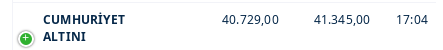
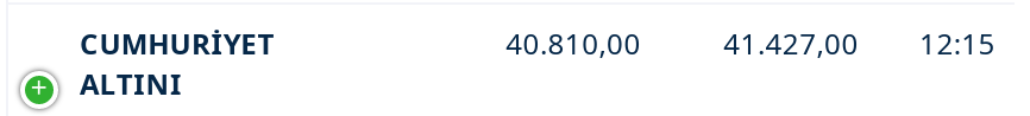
[222,11,279,28] 40.729,00 -> [506,24,641,64] 40.810,00
[314,11,370,28] 41.345,00 -> [723,24,858,64] 41.427,00
[396,11,428,28] 17:04 -> [919,24,996,64] 12:15

